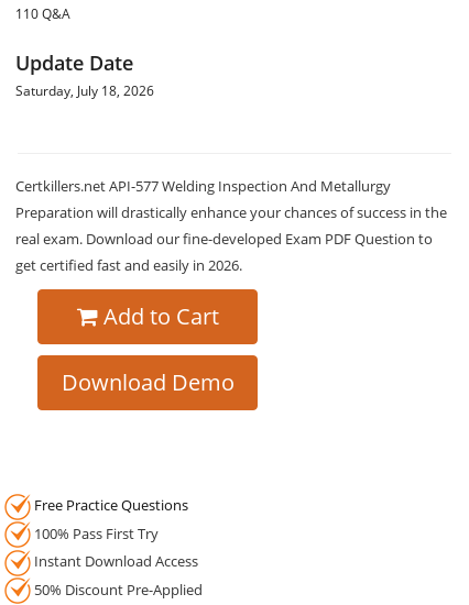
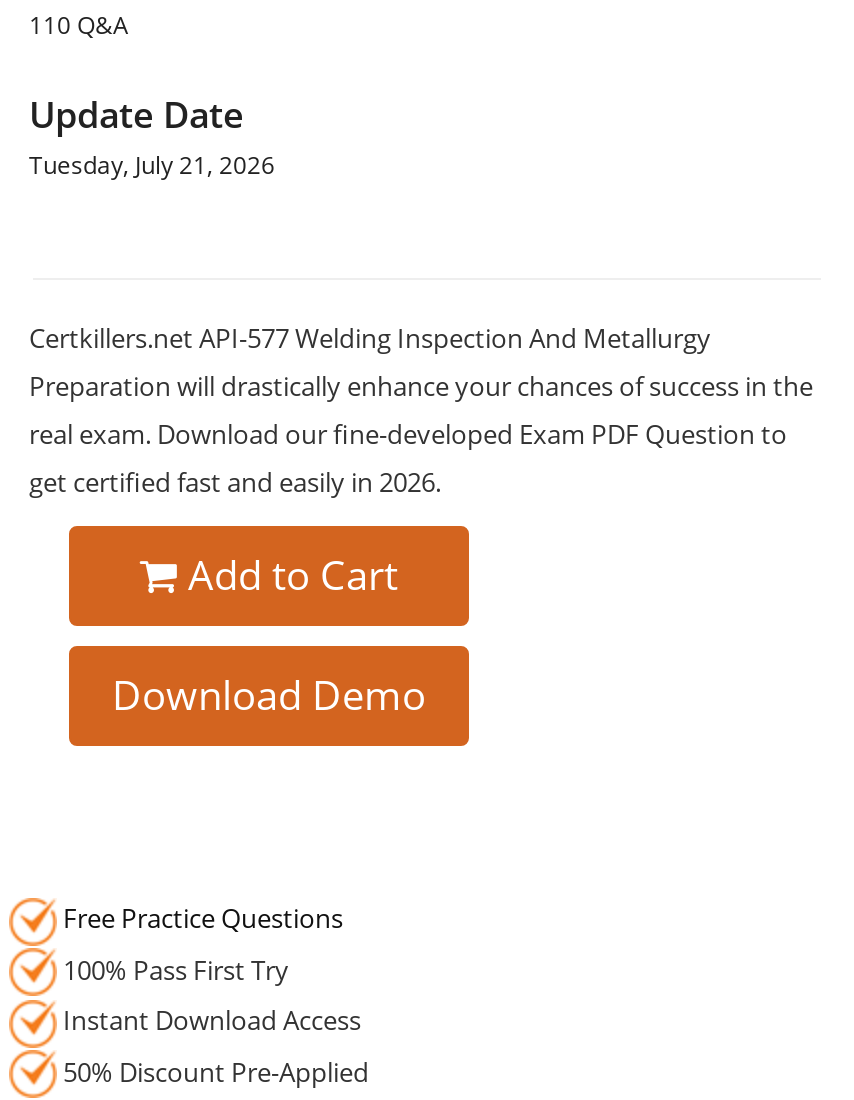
[15,81,154,100] Saturday, July 18, 2026 -> [29,148,275,182] Tuesday, July 21, 2026

